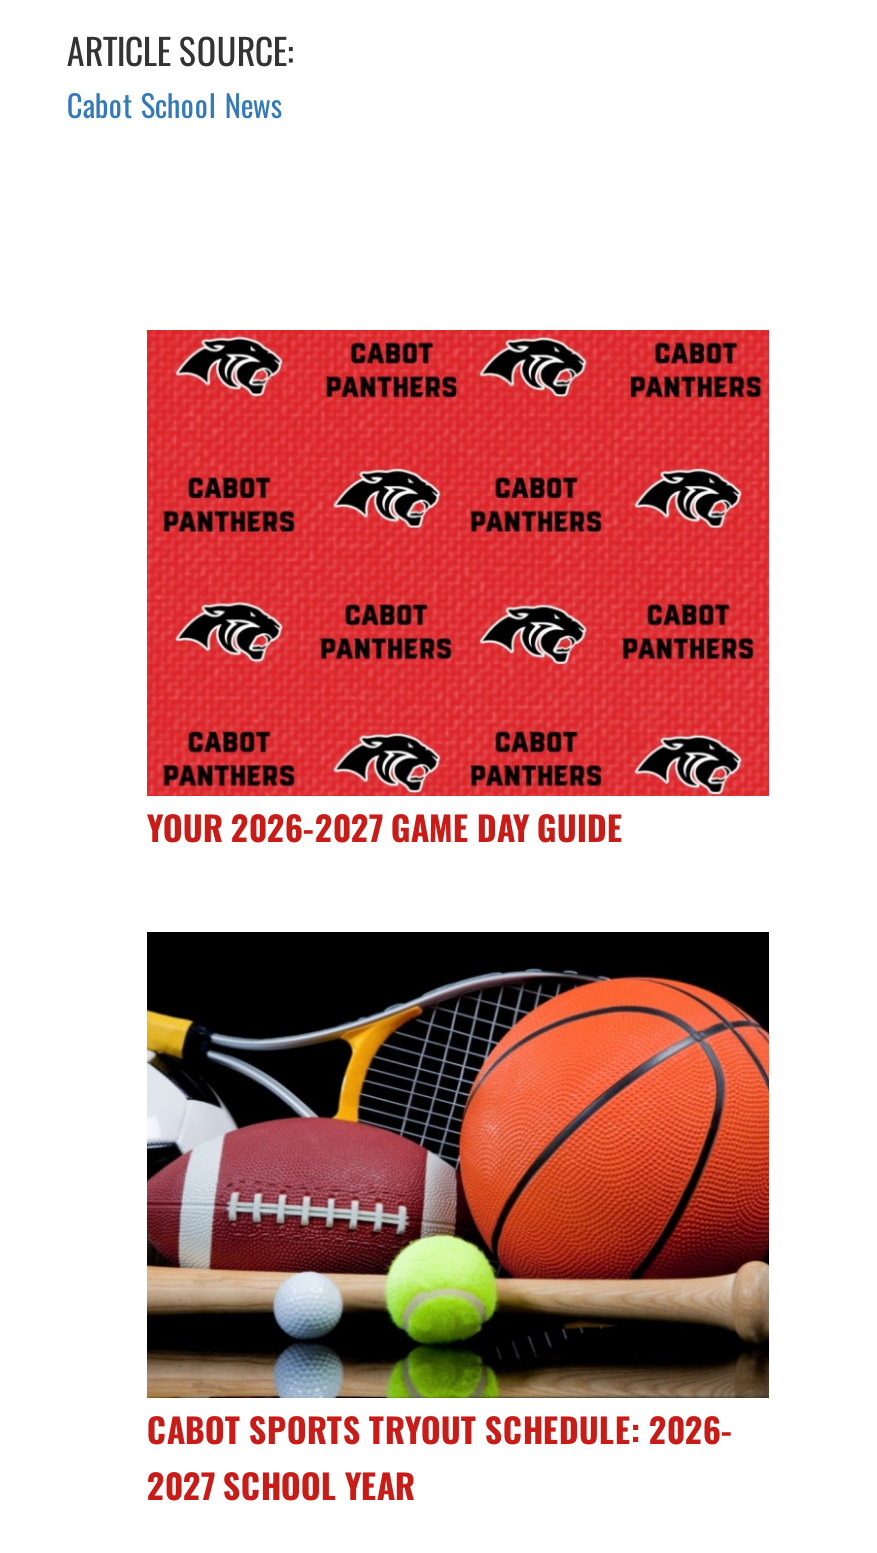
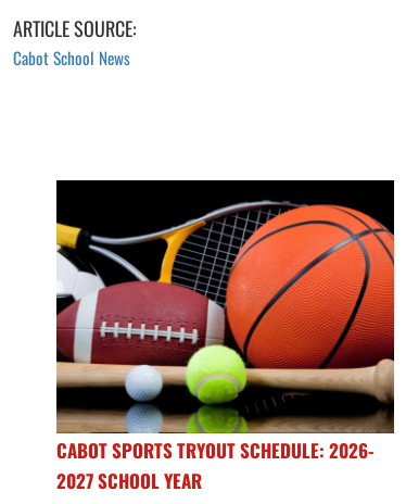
[145,328,771,852] [image] | YOUR 2026-2027 GAME DAY GUIDE -> none

